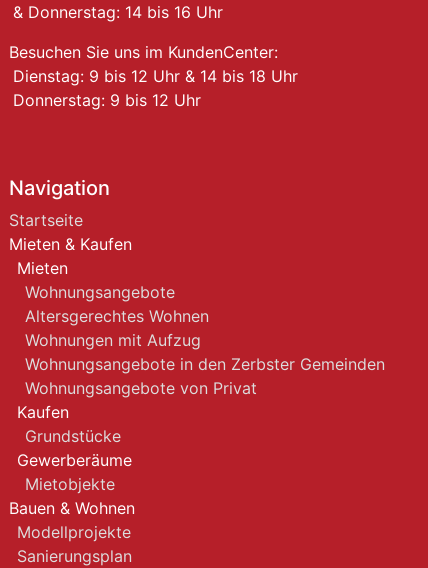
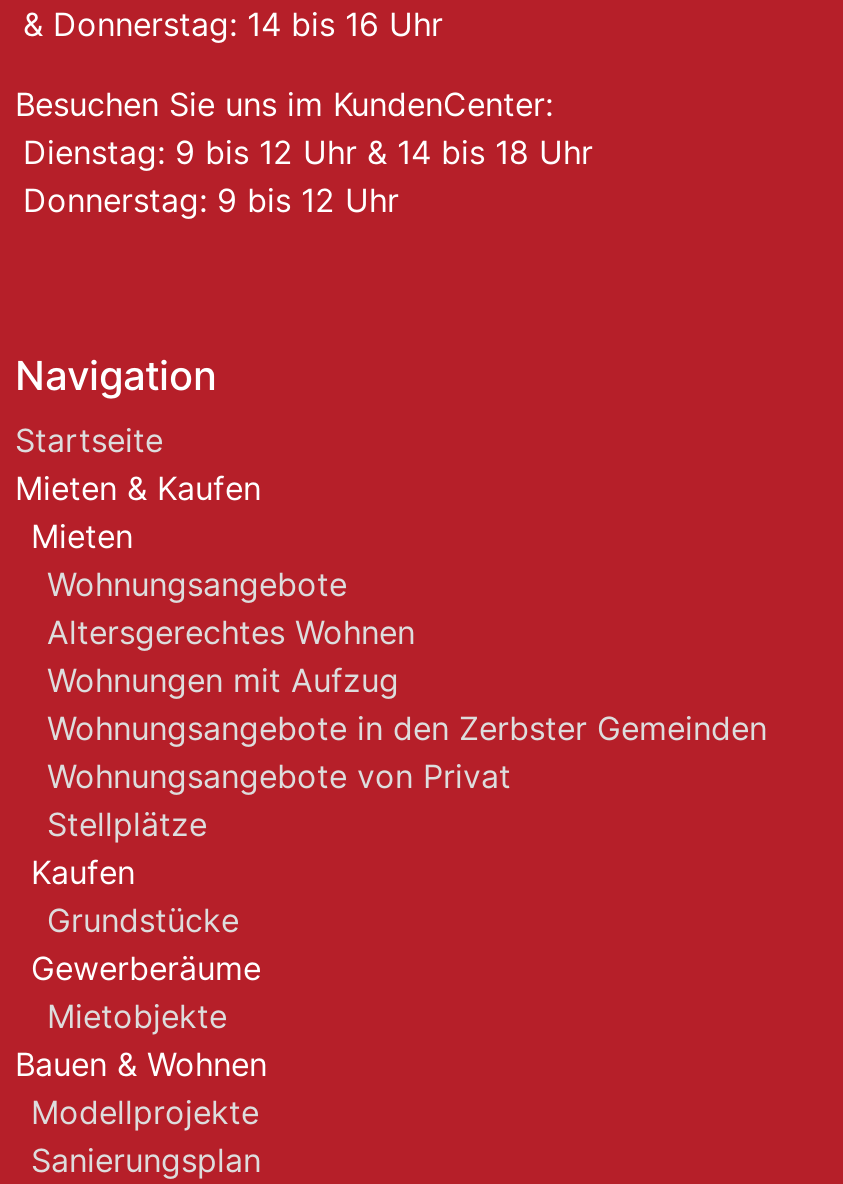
none -> [47,804,207,844] Stellplätze

